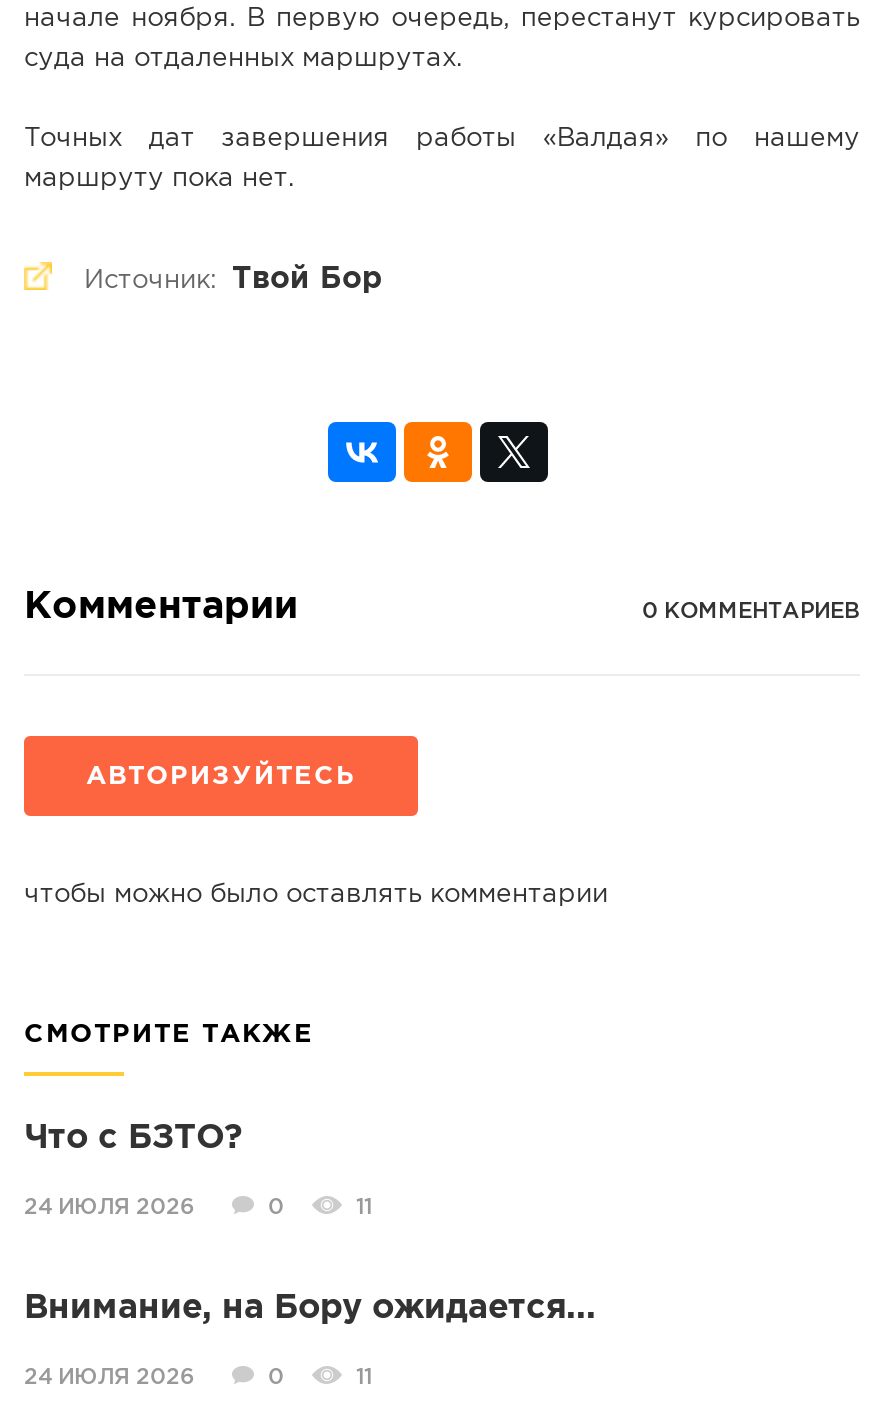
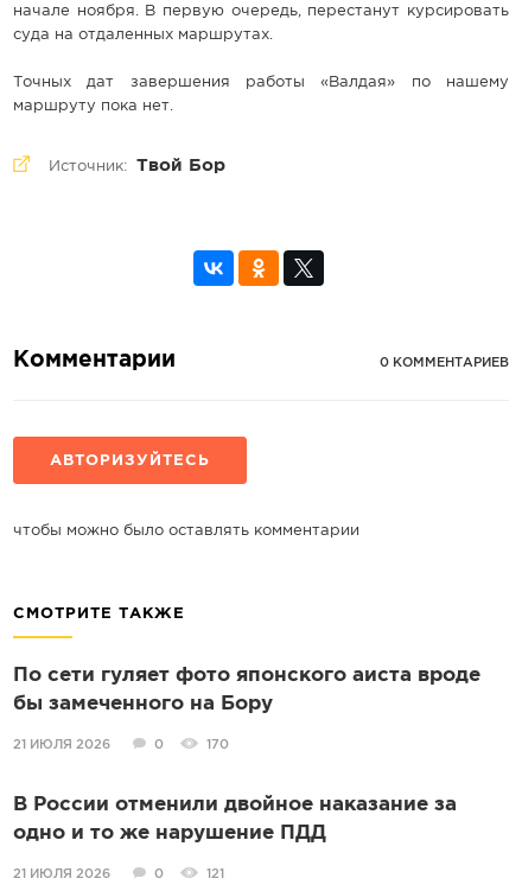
[24,1125,242,1219] Что с БЗТО? | 24 ИЮЛЯ 2026 -> [13,667,480,752] По сети гуляет фото японского аиста вроде | бы замеченного на Бору | 21 ИЮЛЯ 2026
[356,1199,372,1219] 11 -> [206,740,229,752] 170
[24,1295,596,1389] Внимание, на Бору ожидается... | 24 ИЮЛЯ 2026 -> [13,797,457,881] В России отменили двойное наказание за | одно и то же нарушение ПДД | 21 ИЮЛЯ 2026
[356,1369,372,1389] 11 -> [206,869,224,881] 121

